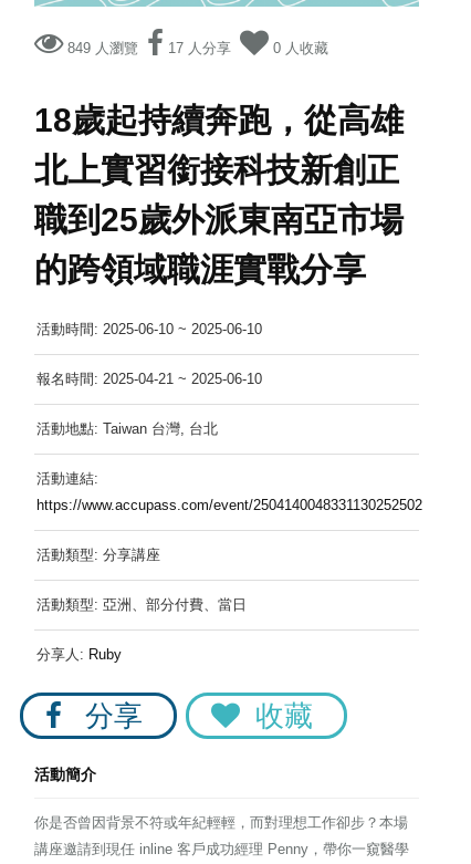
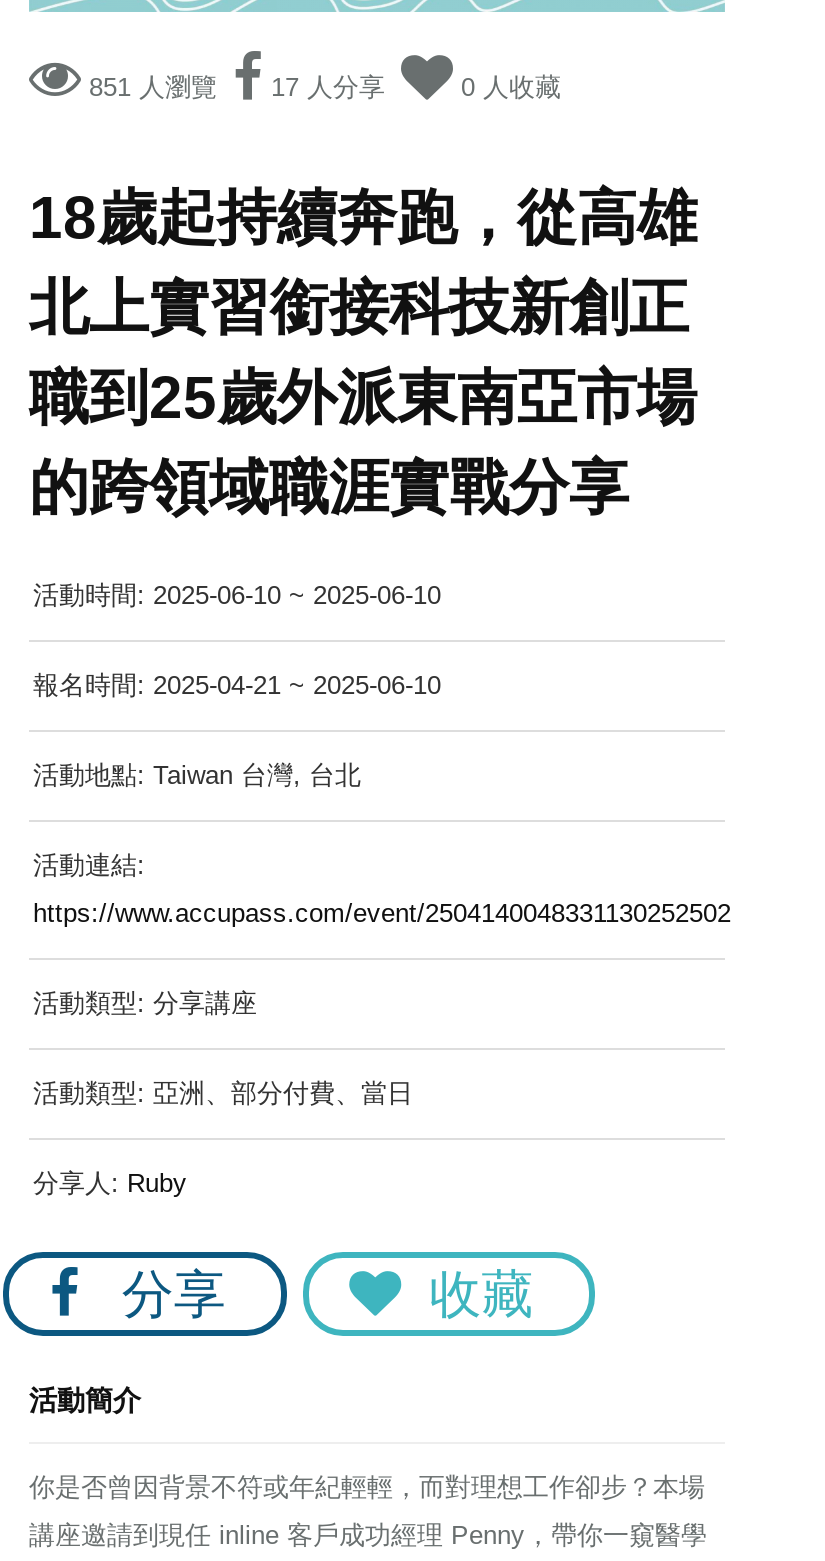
[63,40,333,56] 849 人瀏覽 17 人分享 0 人收藏 -> [81,72,569,102] 851 人瀏覽 17 人分享 0 人收藏

